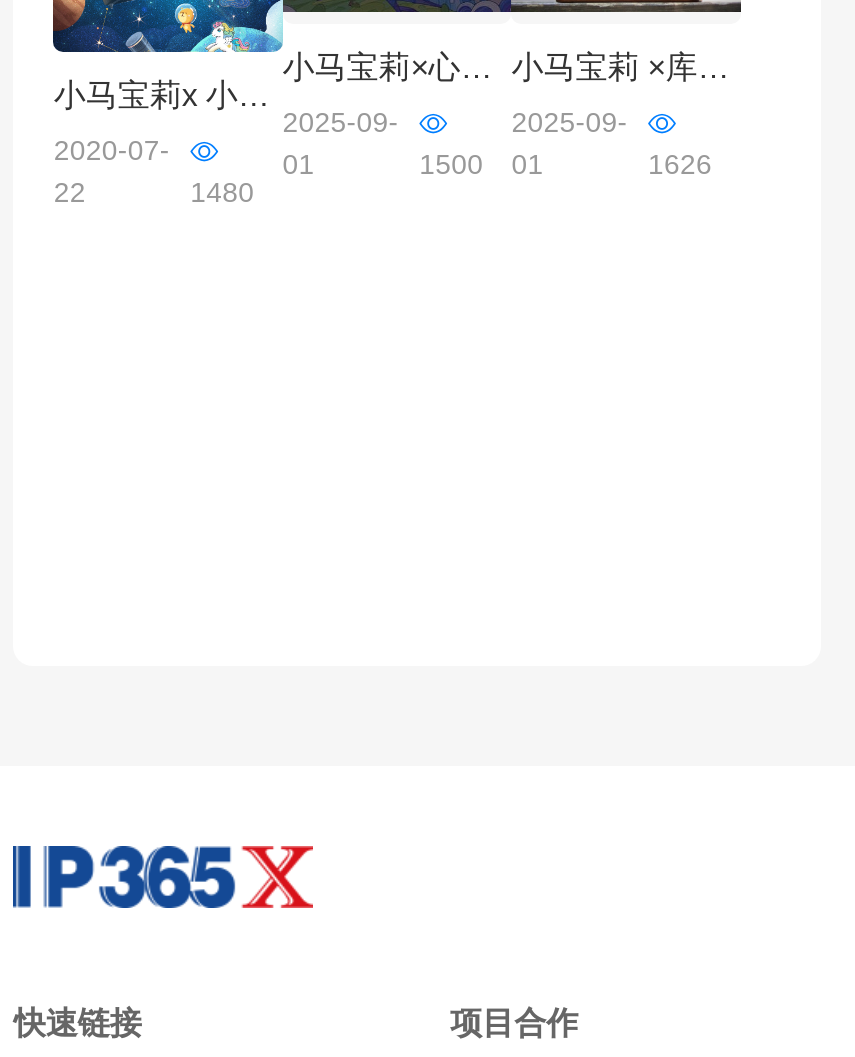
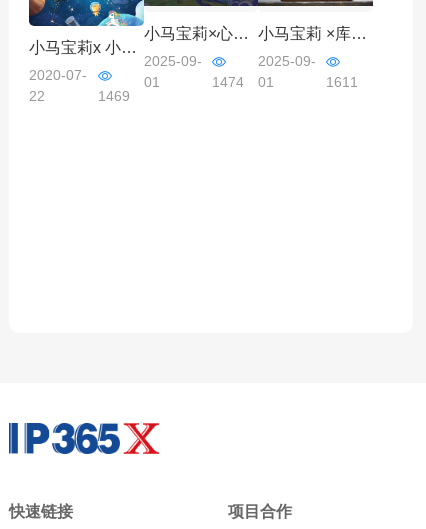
[419,147,543,180] 1500 01 -> [212,74,274,90] 1474 01
[648,147,712,179] 1626 -> [326,74,358,90] 1611
[190,175,254,207] 1480 -> [98,87,130,103] 1469

